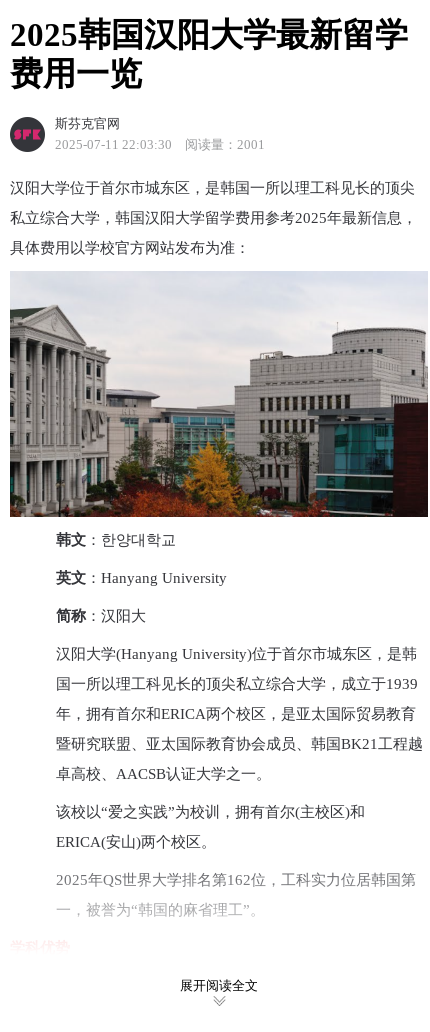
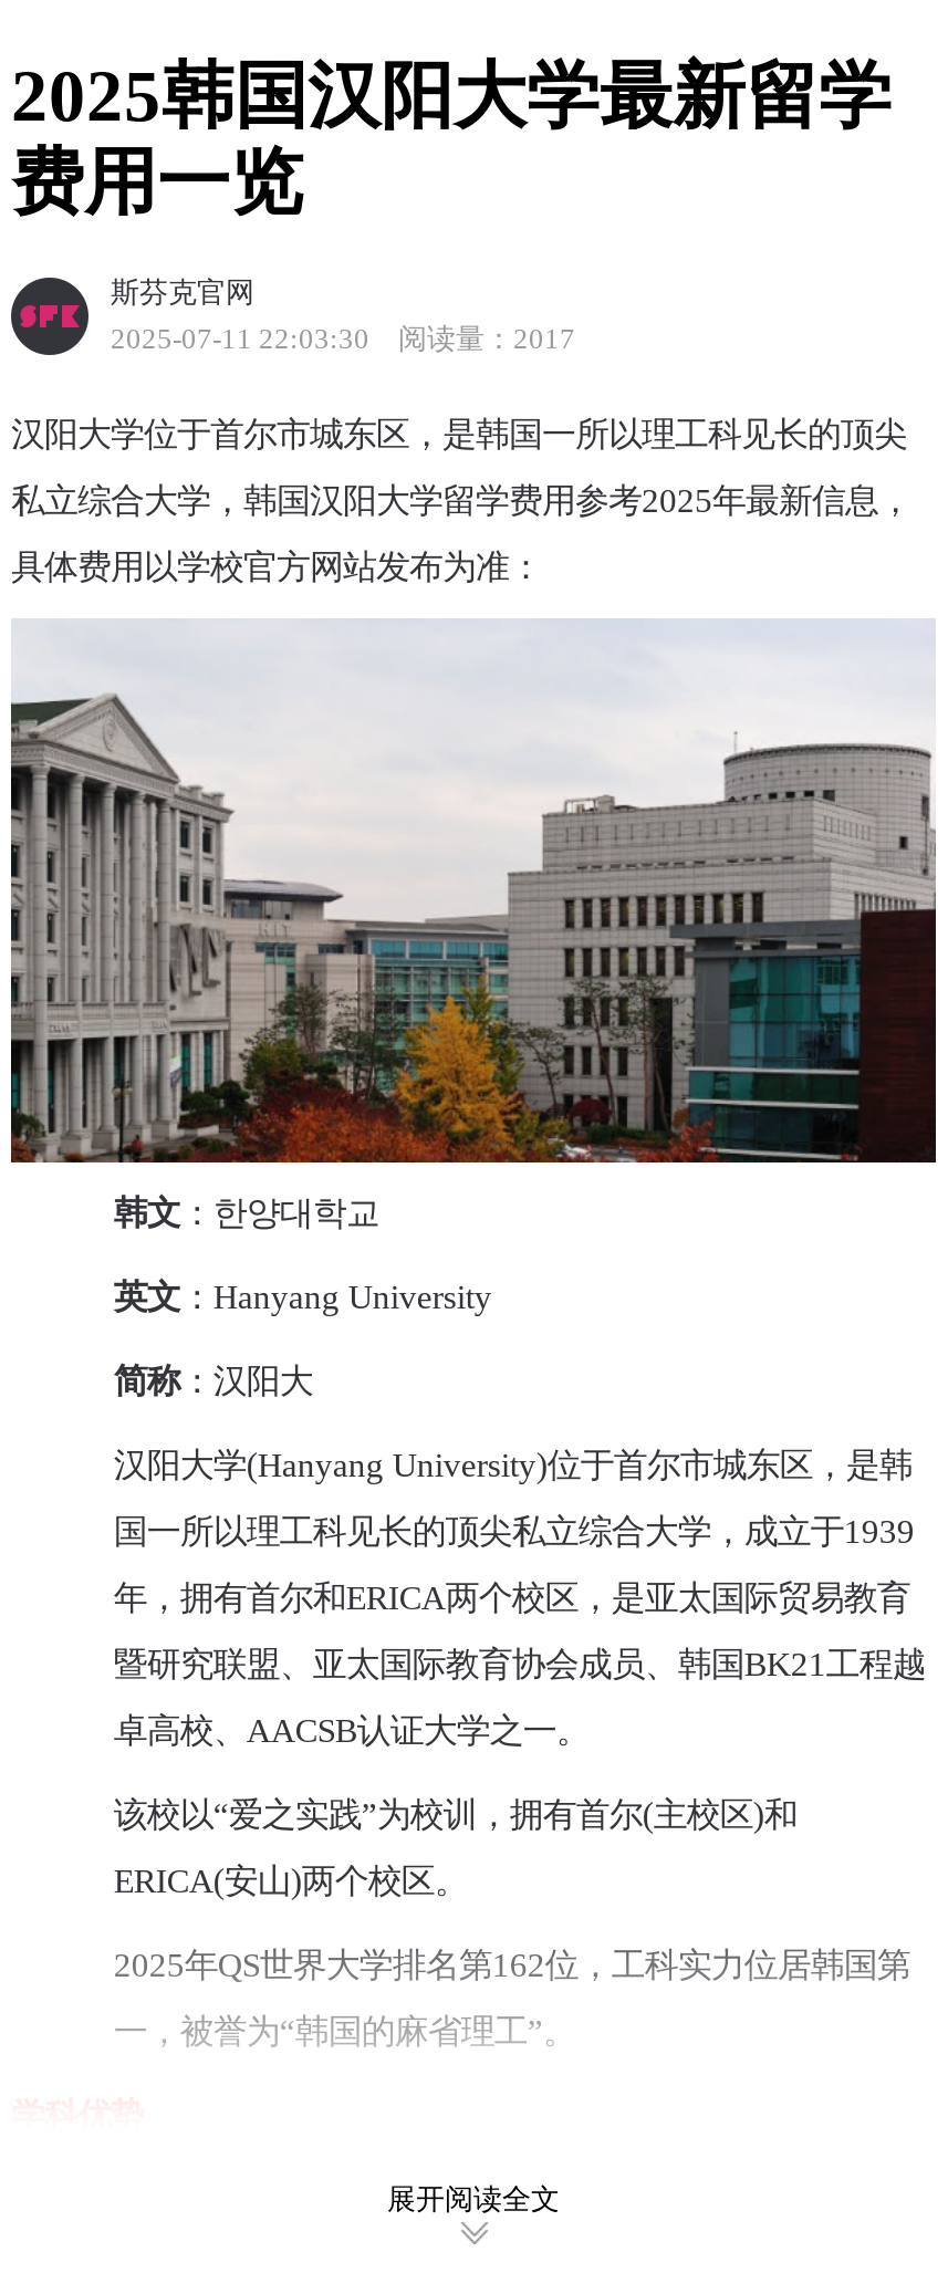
[55,137,265,152] 2025-07-11 22:03:30 阅读量：2001 -> [111,322,575,355] 2025-07-11 22:03:30 阅读量：2017

